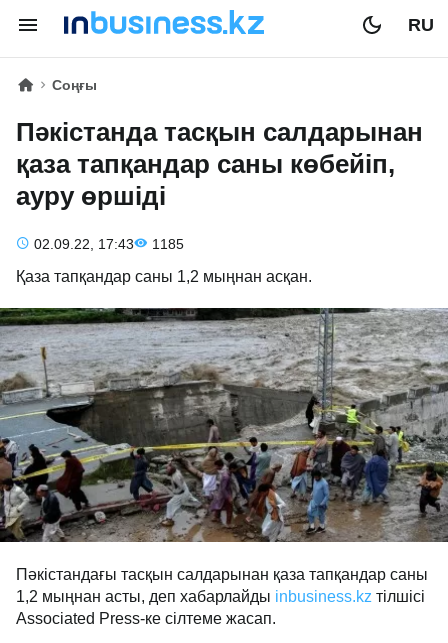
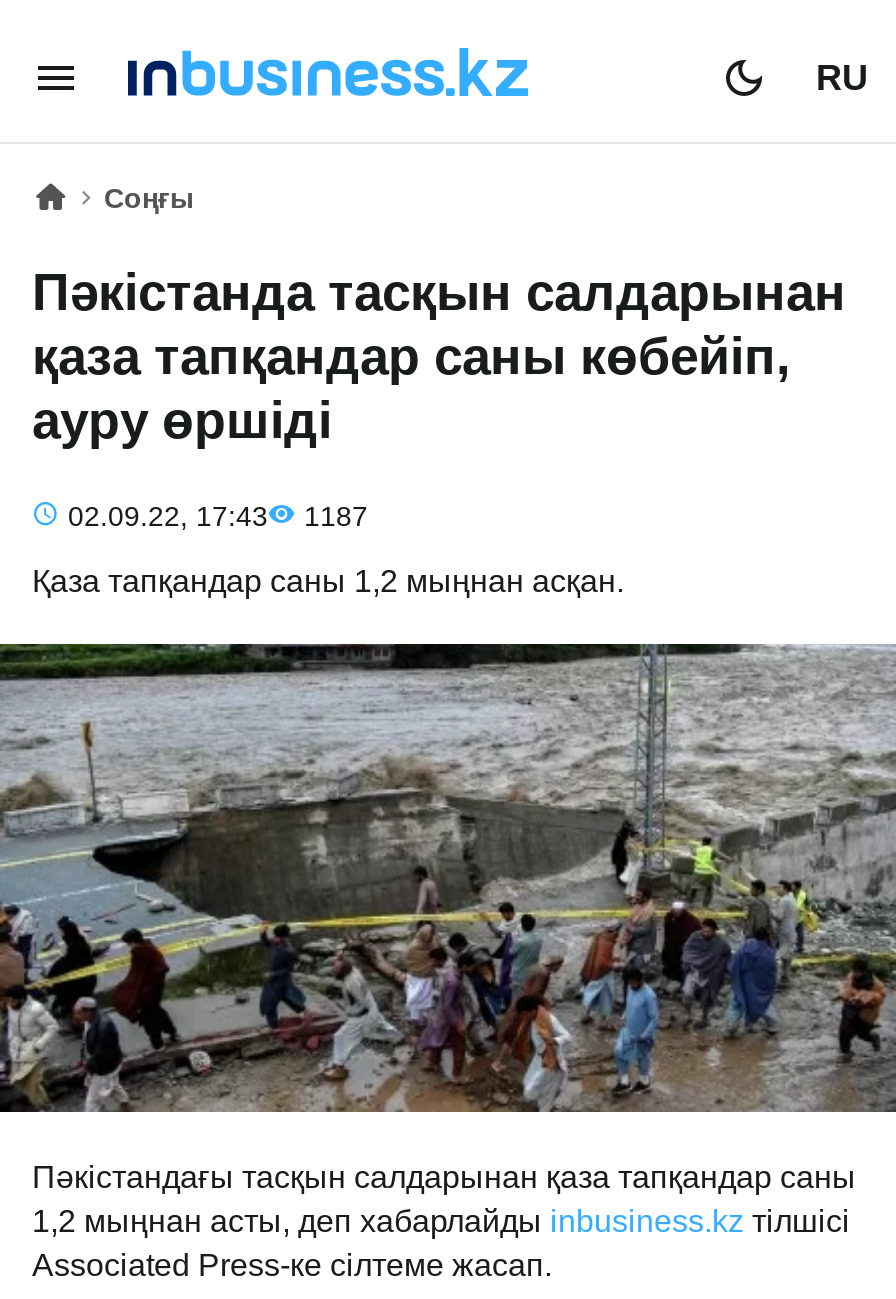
[34,236,184,252] 02.09.22, 17:43 1185 -> [68,500,368,532] 02.09.22, 17:43 1187

